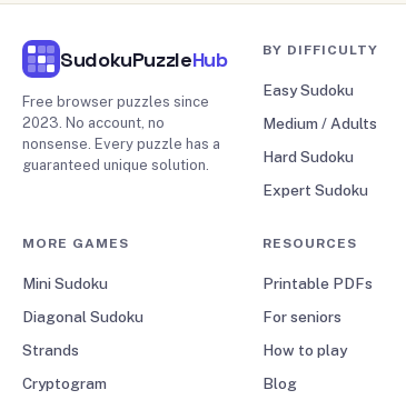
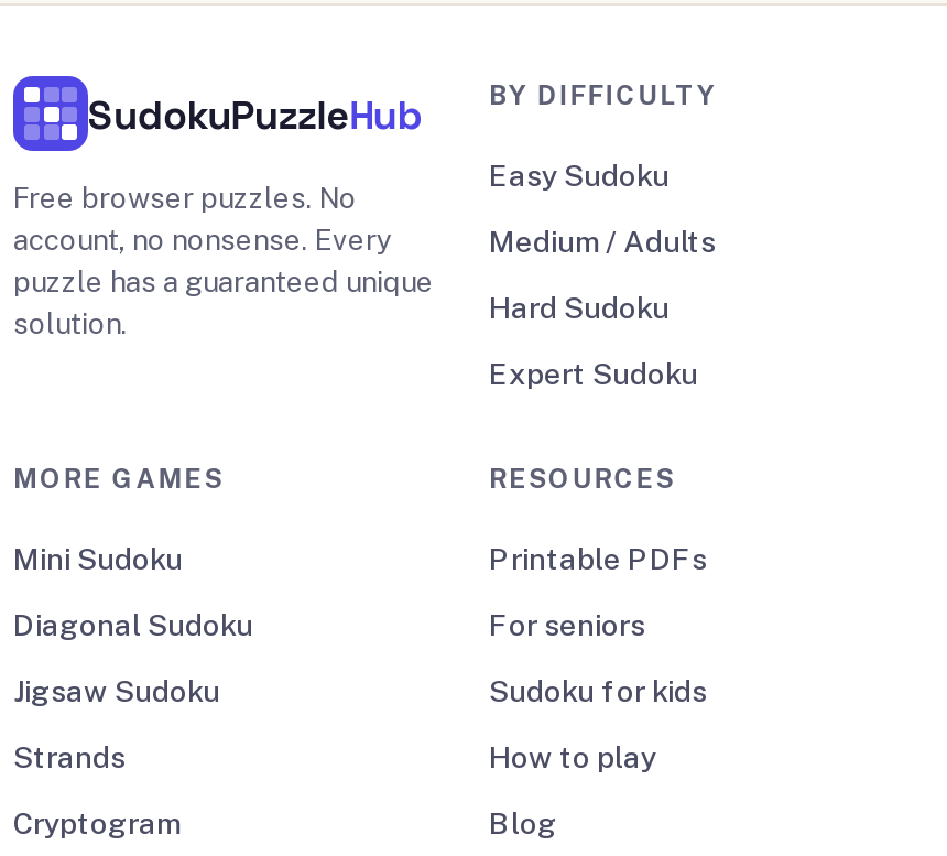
[22,93,220,173] Free browser puzzles since | 2023. No account, no | nonsense. Every puzzle has a | guaranteed unique solution. -> [13,182,434,340] Free browser puzzles. No | account, no nonsense. Every | puzzle has a guaranteed unique | solution.
none -> [13,673,220,708] Jigsaw Sudoku
none -> [489,673,707,708] Sudoku for kids

